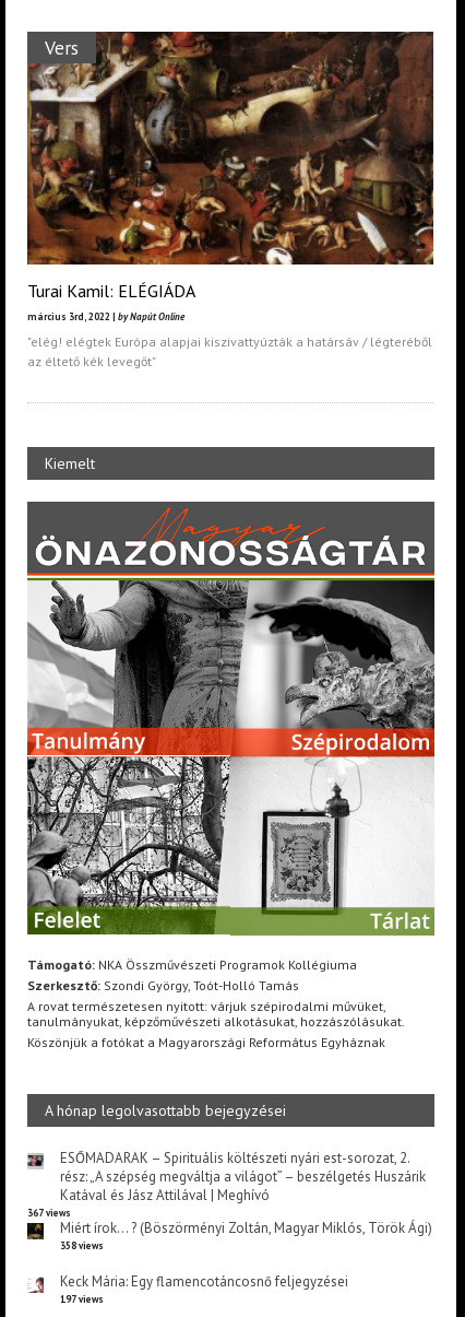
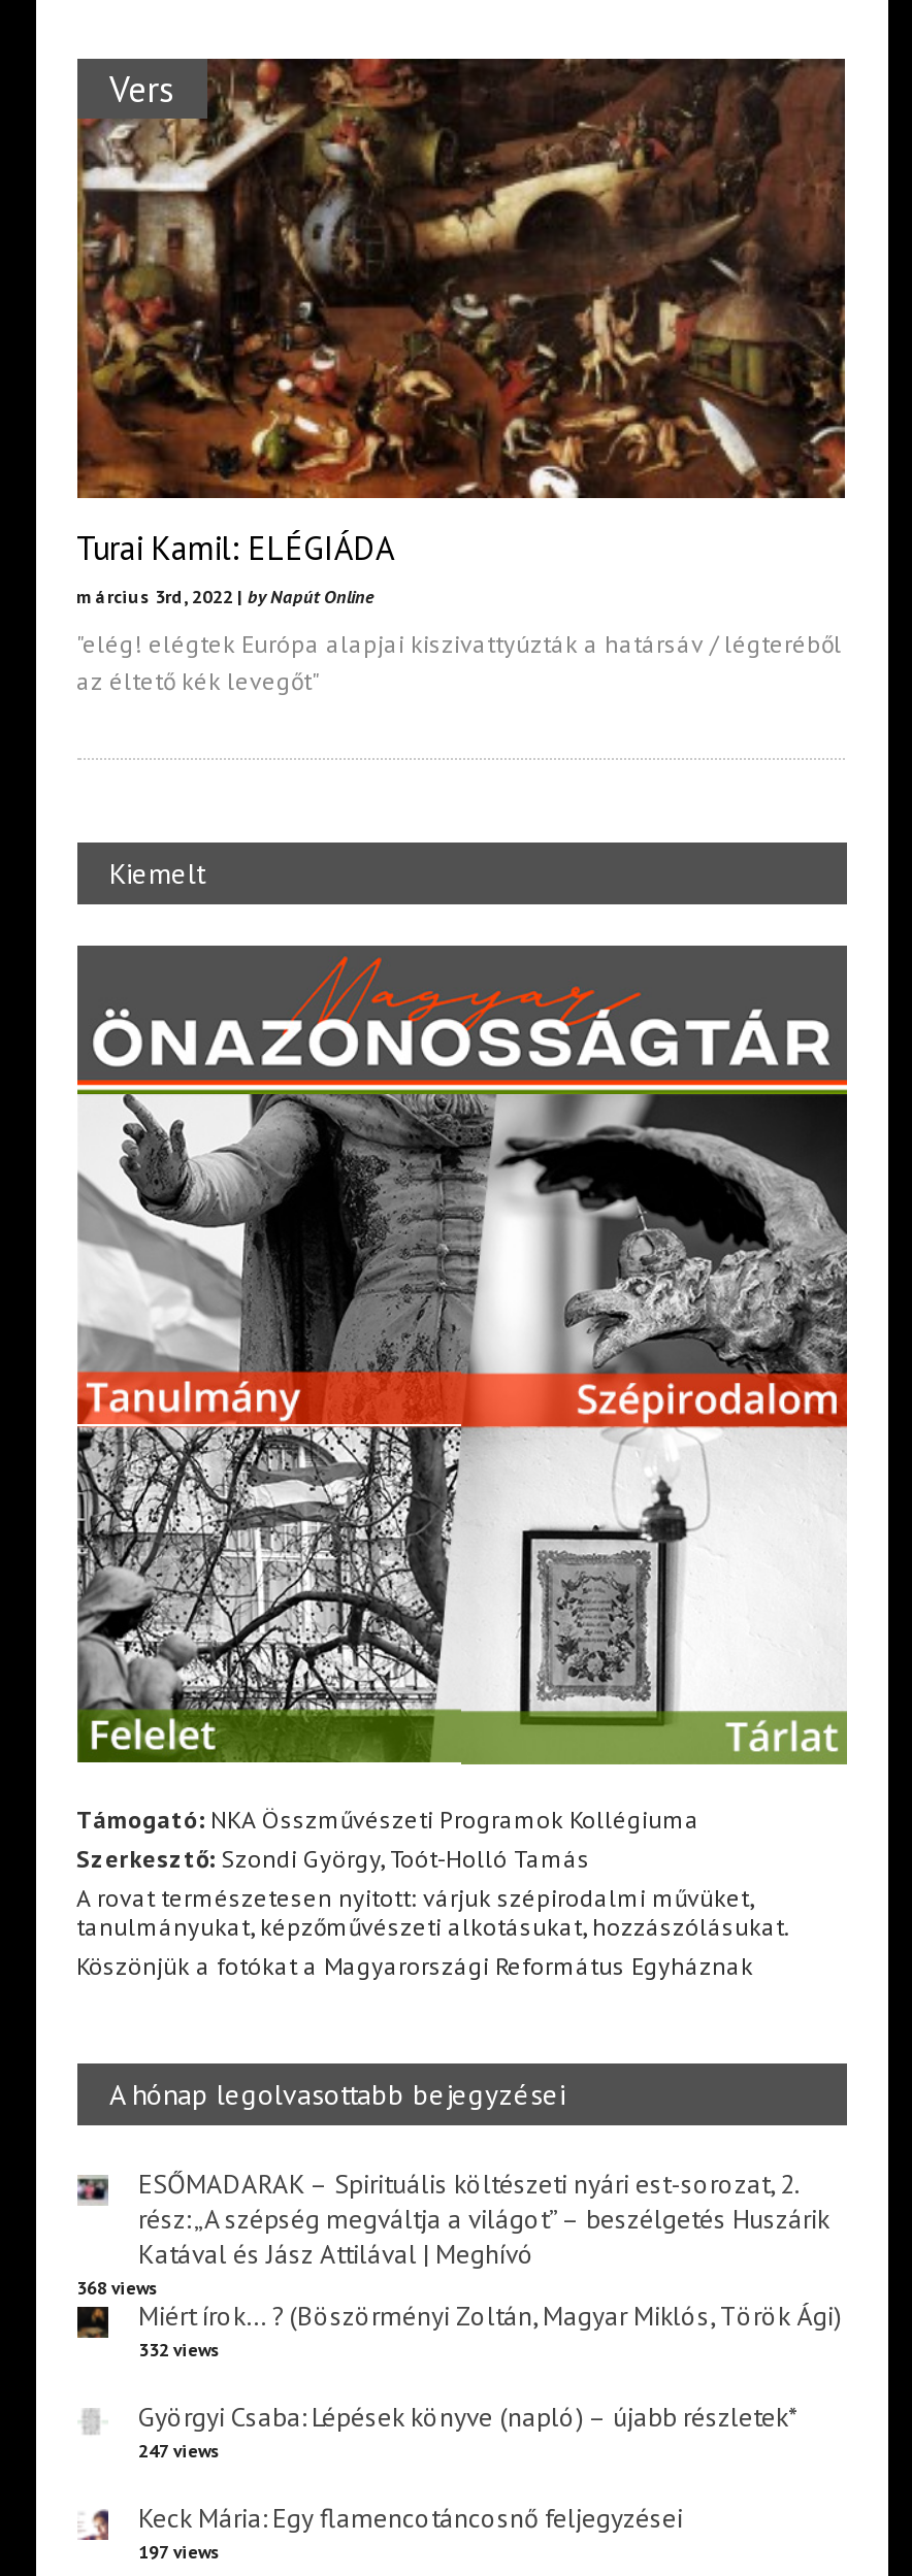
[27,1206,70,1218] 367 views -> [76,2276,159,2298] 368 views
[59,1239,103,1251] 358 views -> [138,2337,799,2461] 332 views | Györgyi Csaba: Lépések könyve (napló) – újabb részletek* | 247 views

